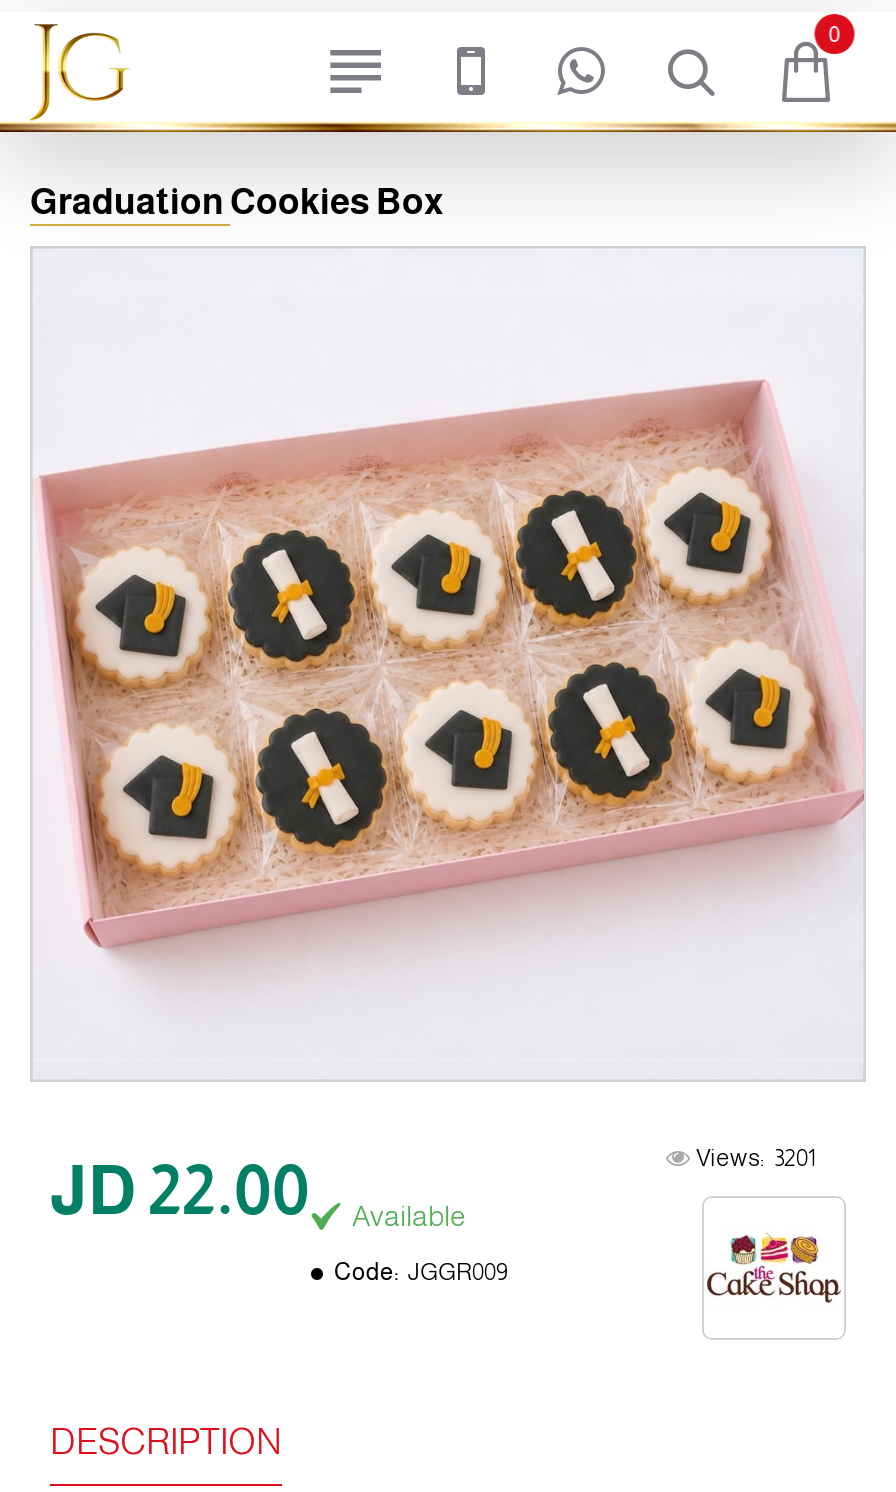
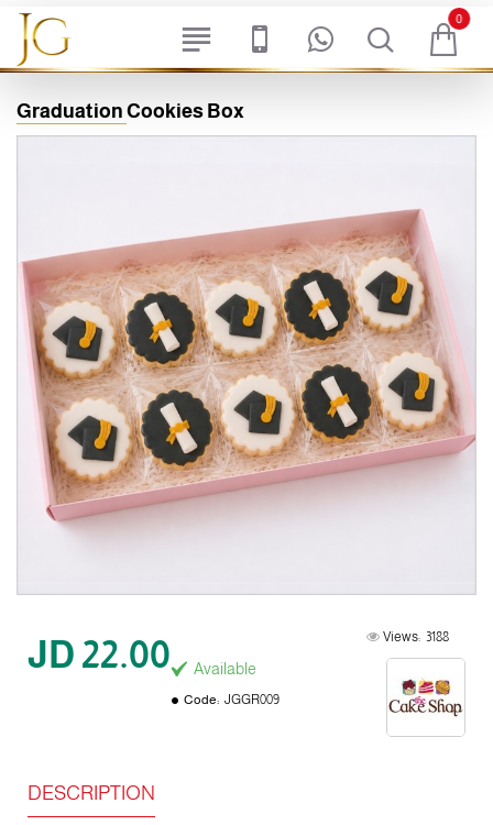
[696,1144,816,1172] Views: 3201 -> [383,629,449,645] Views: 3188

